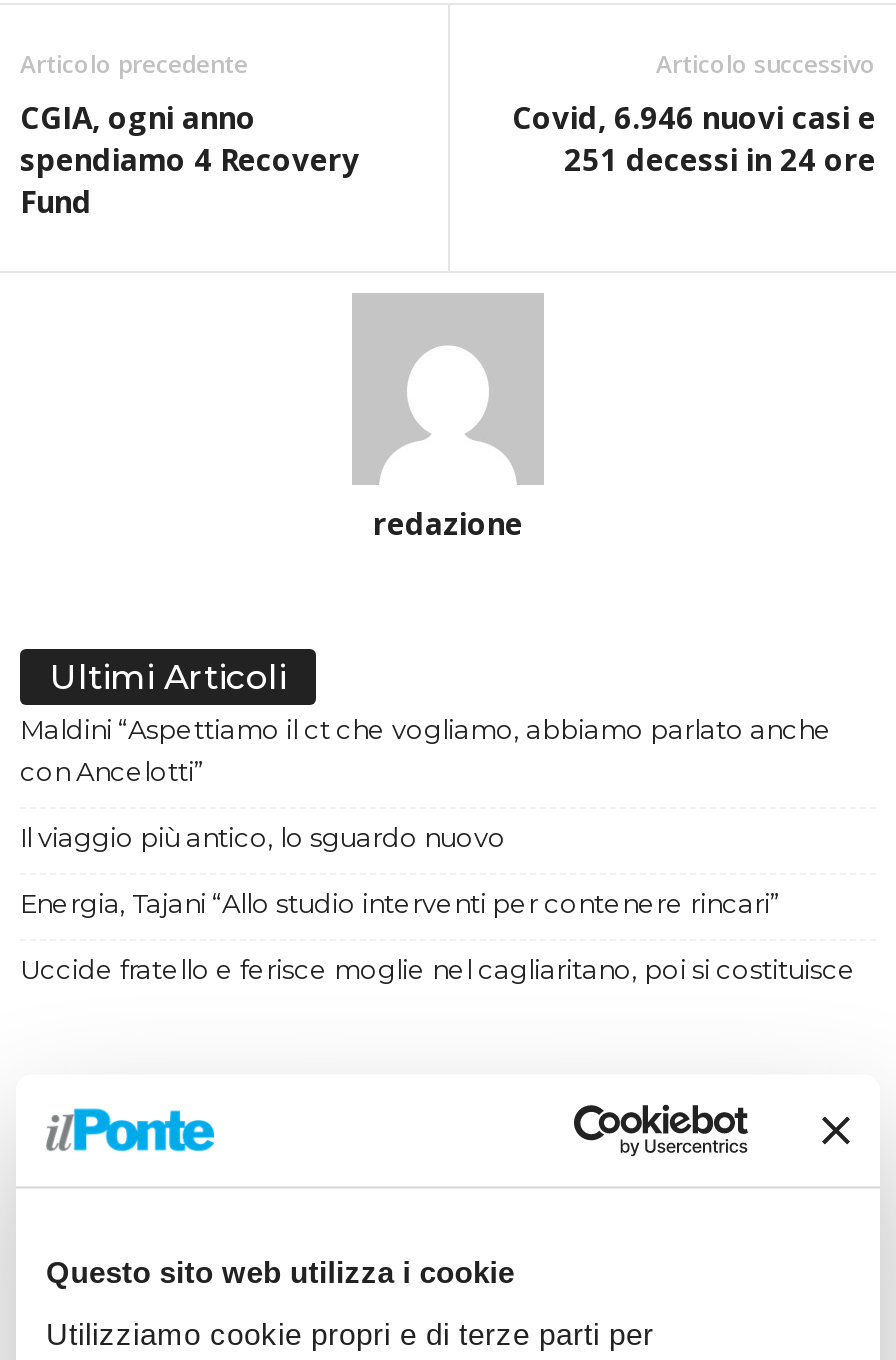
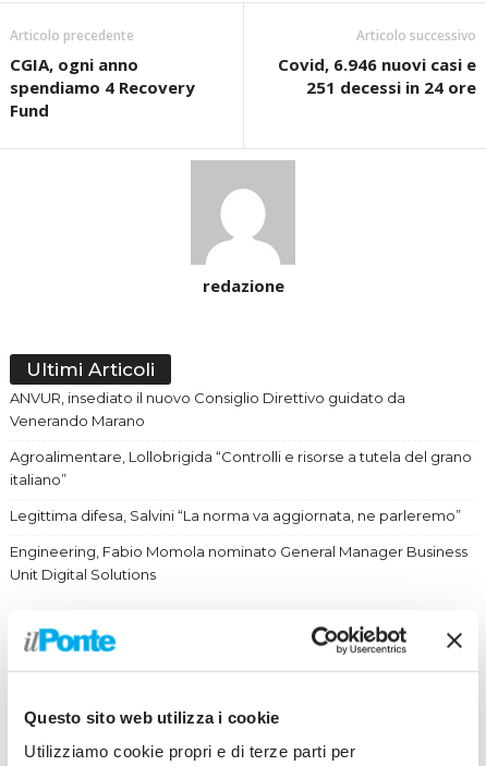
[20,713,832,787] Maldini “Aspettiamo il ct che vogliamo, abbiamo parlato anche | con Ancelotti” -> [10,389,405,429] ANVUR, insediato il nuovo Consiglio Direttivo guidato da | Venerando Marano
[20,821,506,853] Il viaggio più antico, lo sguardo nuovo -> [10,448,472,488] Agroalimentare, Lollobrigida “Controlli e risorse a tutela del grano | italiano”
[20,887,780,919] Energia, Tajani “Allo studio interventi per contenere rincari” -> [10,507,461,524] Legittima difesa, Salvini “La norma va aggiornata, ne parleremo”
[20,953,856,985] Uccide fratello e ferisce moglie nel cagliaritano, poi si costituisce -> [10,543,467,583] Engineering, Fabio Momola nominato General Manager Business | Unit Digital Solutions

